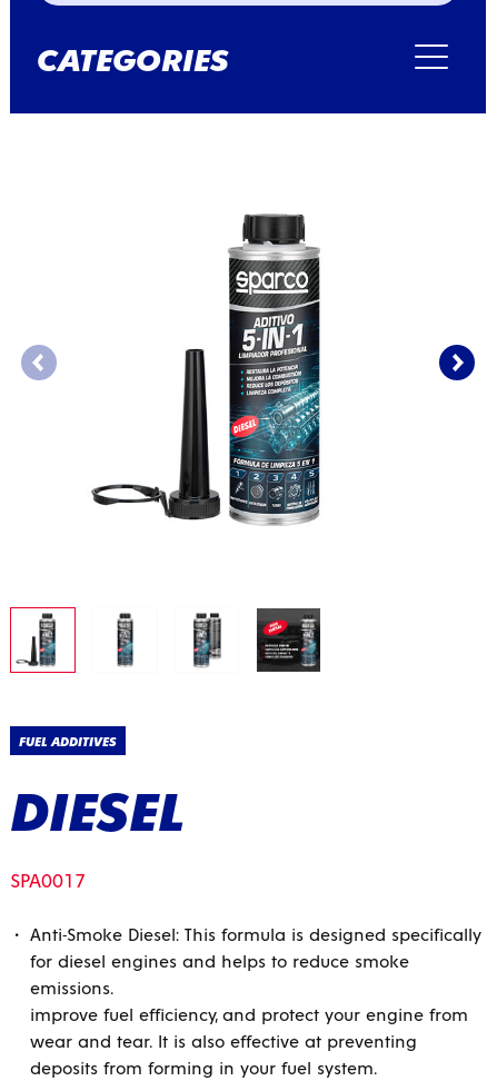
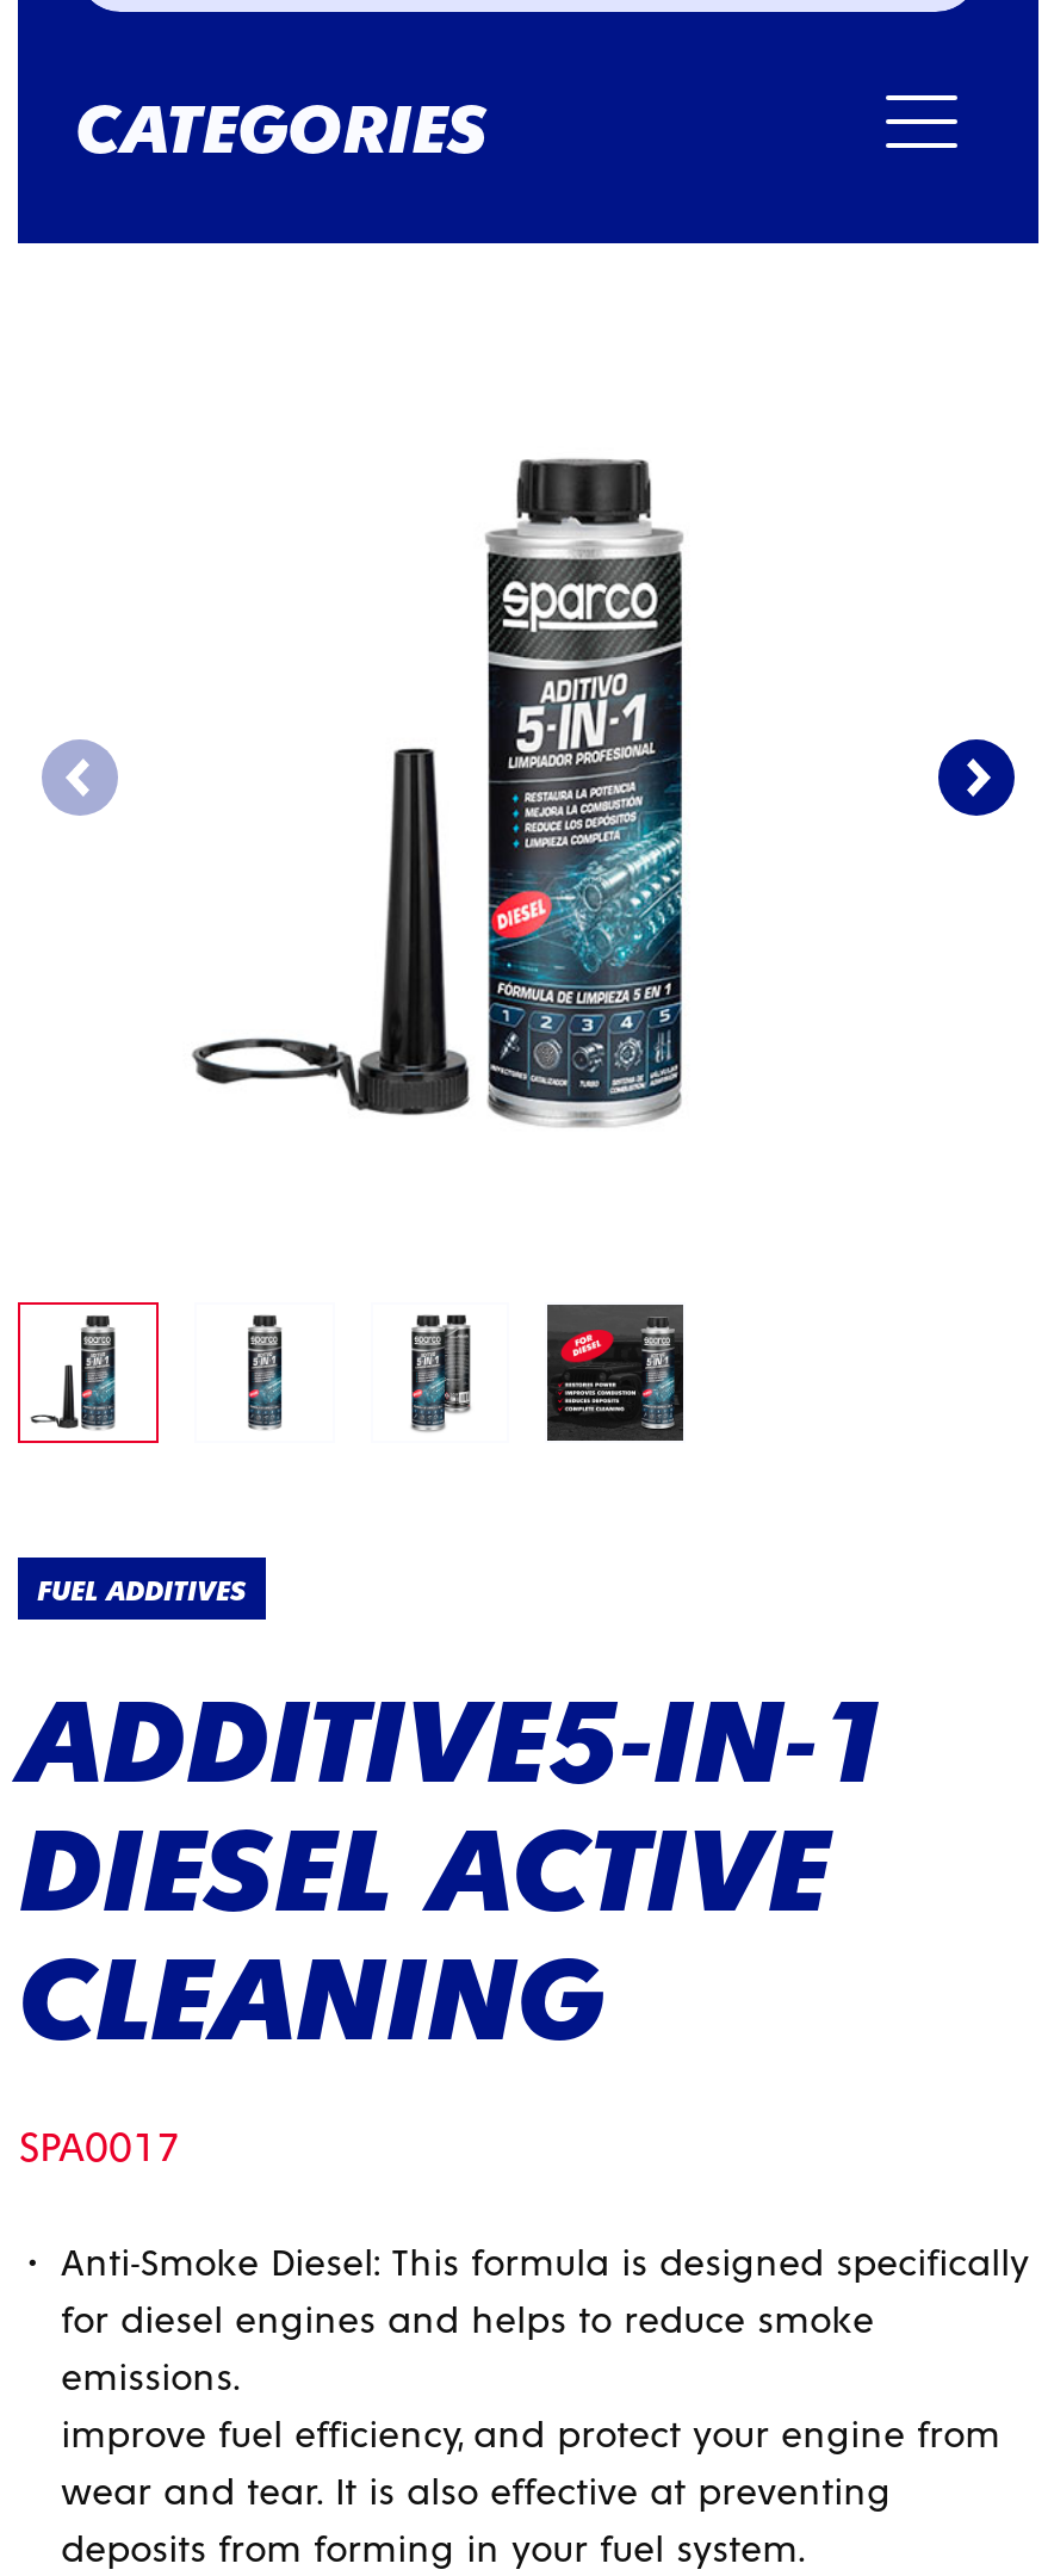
[10,772,183,842] DIESEL -> [18,1655,888,2063] ADDITIVE5-IN-1 | DIESEL ACTIVE | CLEANING

